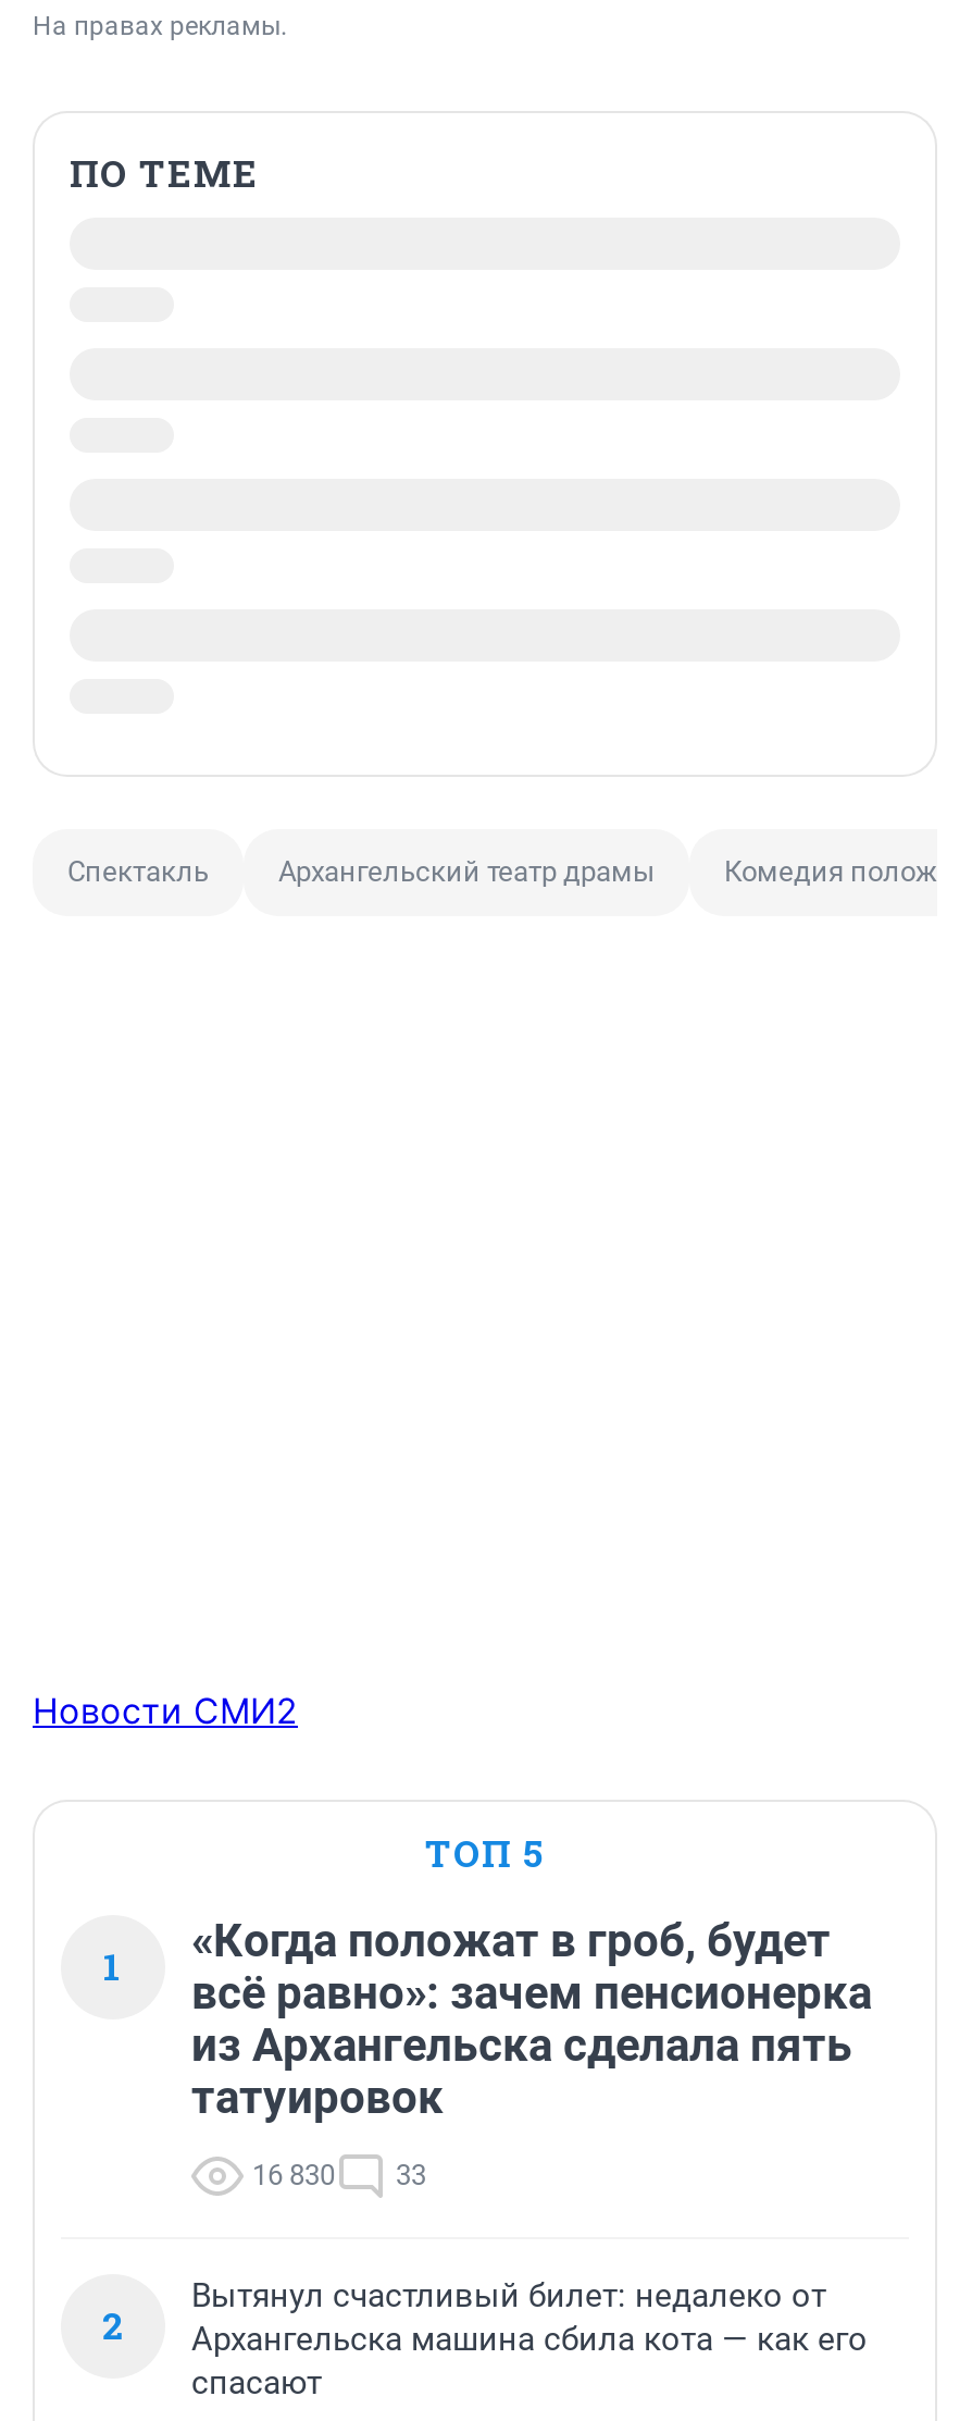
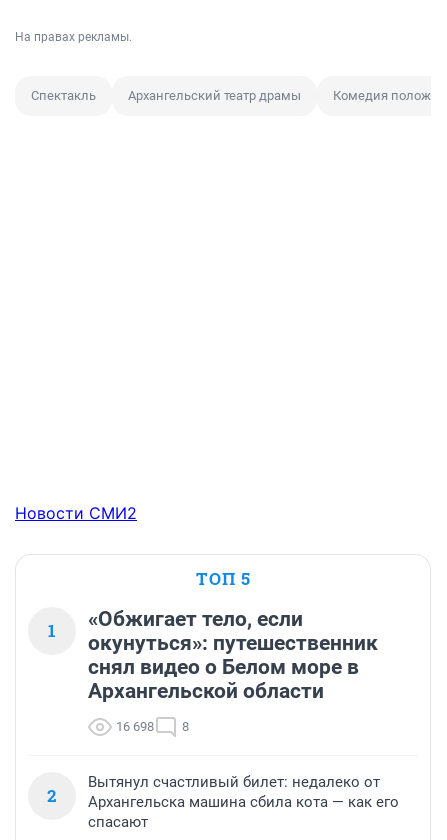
[70,148,259,198] ПО ТЕМЕ -> none
moved [67,856,655,888] -> [31,88,301,103]: Спектакль | Архангельский театр драмы
[191,1915,872,2124] «Когда положат в гроб, будет | всё равно»: зачем пенсионерка | из Архангельска сделала пять | татуировок -> [88,607,378,703] «Обжигает тело, если | окунуться»: путешественник | снял видео о Белом море в | Архангельской области
[252,2159,426,2192] 16 830 | 33 -> [116,719,189,734] 16 698 | 8

